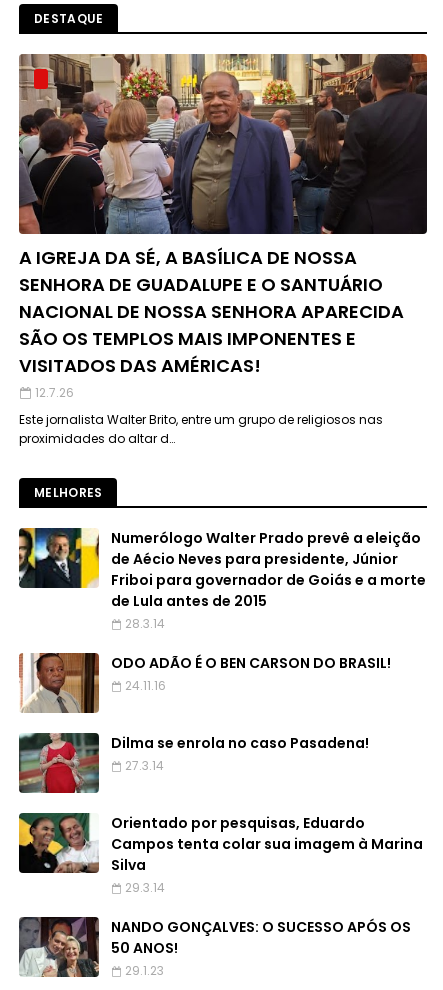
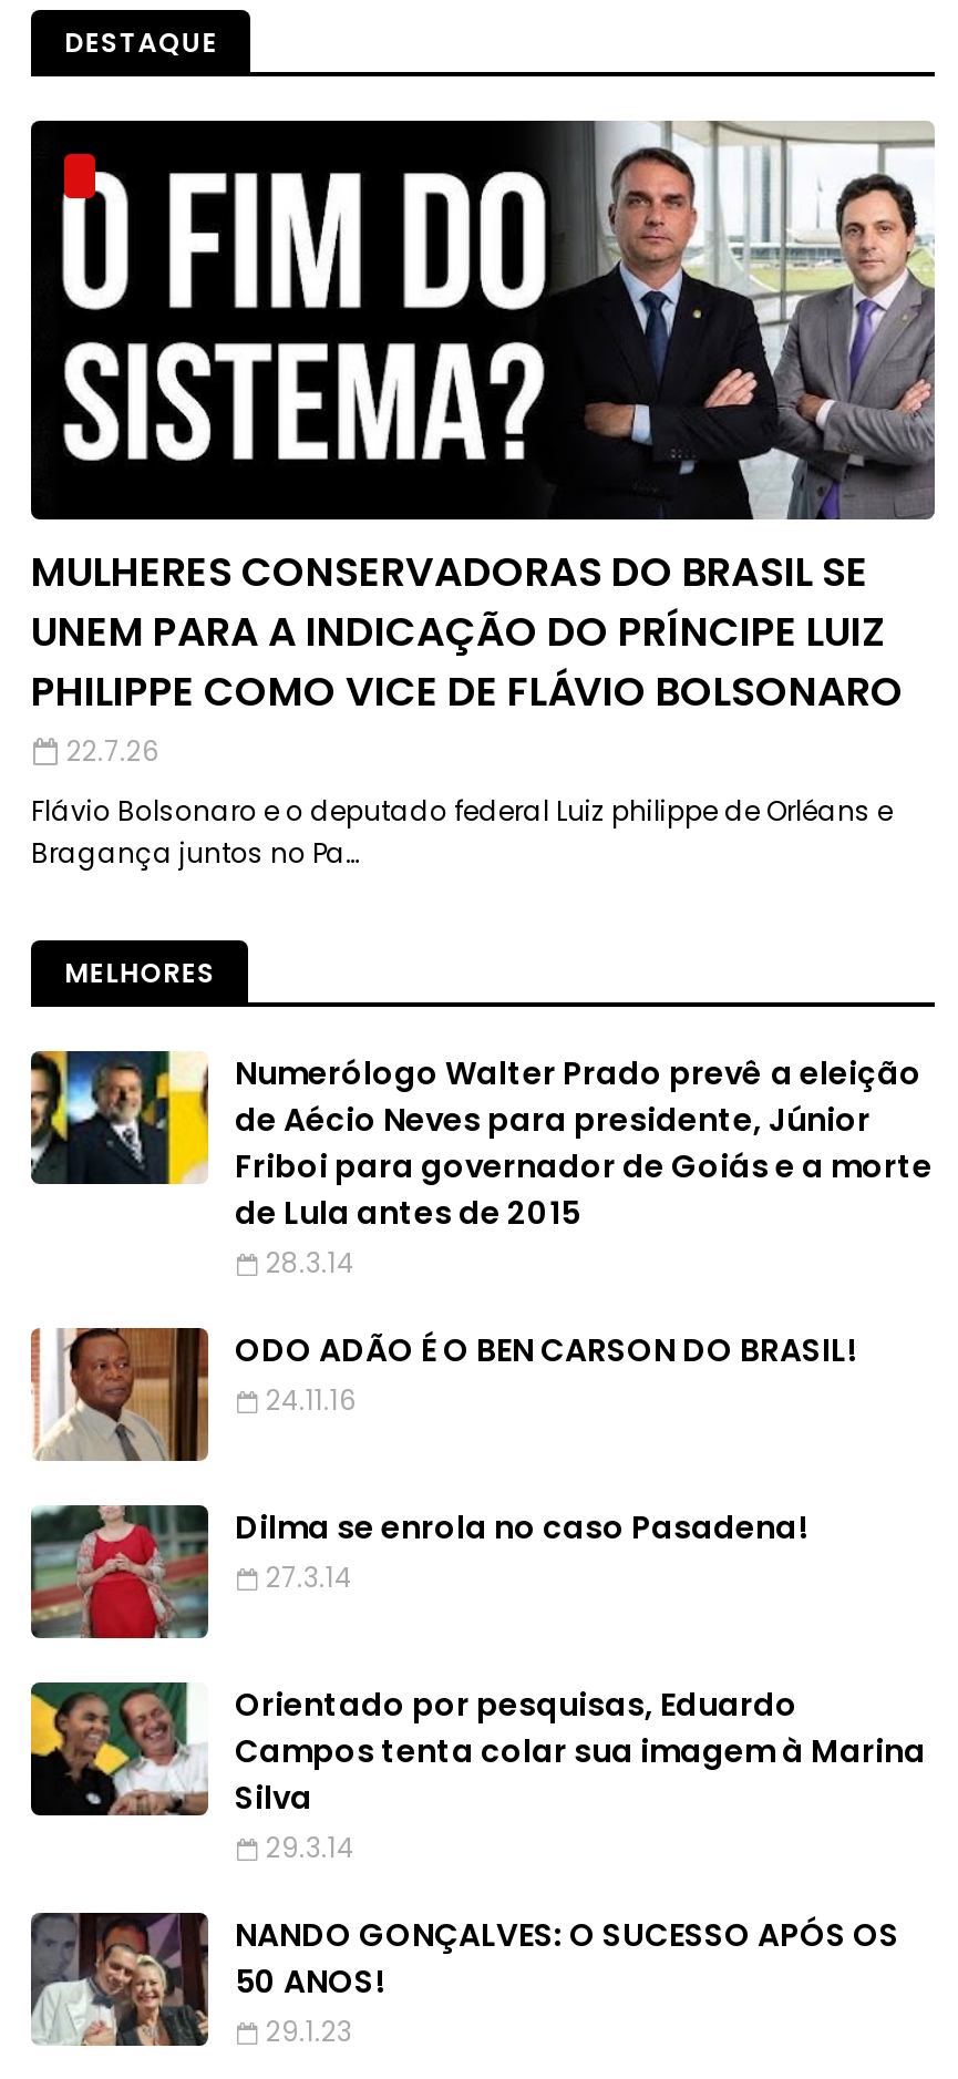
[18,53,428,401] [image] | A IGREJA DA SÉ, A BASÍLICA DE NOSSA | SENHORA DE GUADALUPE E O SANTUÁRIO | NACIONAL DE NOSSA SENHORA APARECIDA | SÃO OS TEMPLOS MAIS IMPONENTES E | VISITADOS DAS AMÉRICAS! | 12.7.26 -> [29,119,935,770] [image] | MULHERES CONSERVADORAS DO BRASIL SE | UNEM PARA A INDICAÇÃO DO PRÍNCIPE LUIZ | PHILIPPE COMO VICE DE FLÁVIO BOLSONARO | 22.7.26
[19,411,383,447] Este jornalista Walter Brito, entre um grupo de religiosos nas | proximidades do altar d… -> [31,792,893,872] Flávio Bolsonaro e o deputado federal Luiz philippe de Orléans e | Bragança juntos no Pa…

